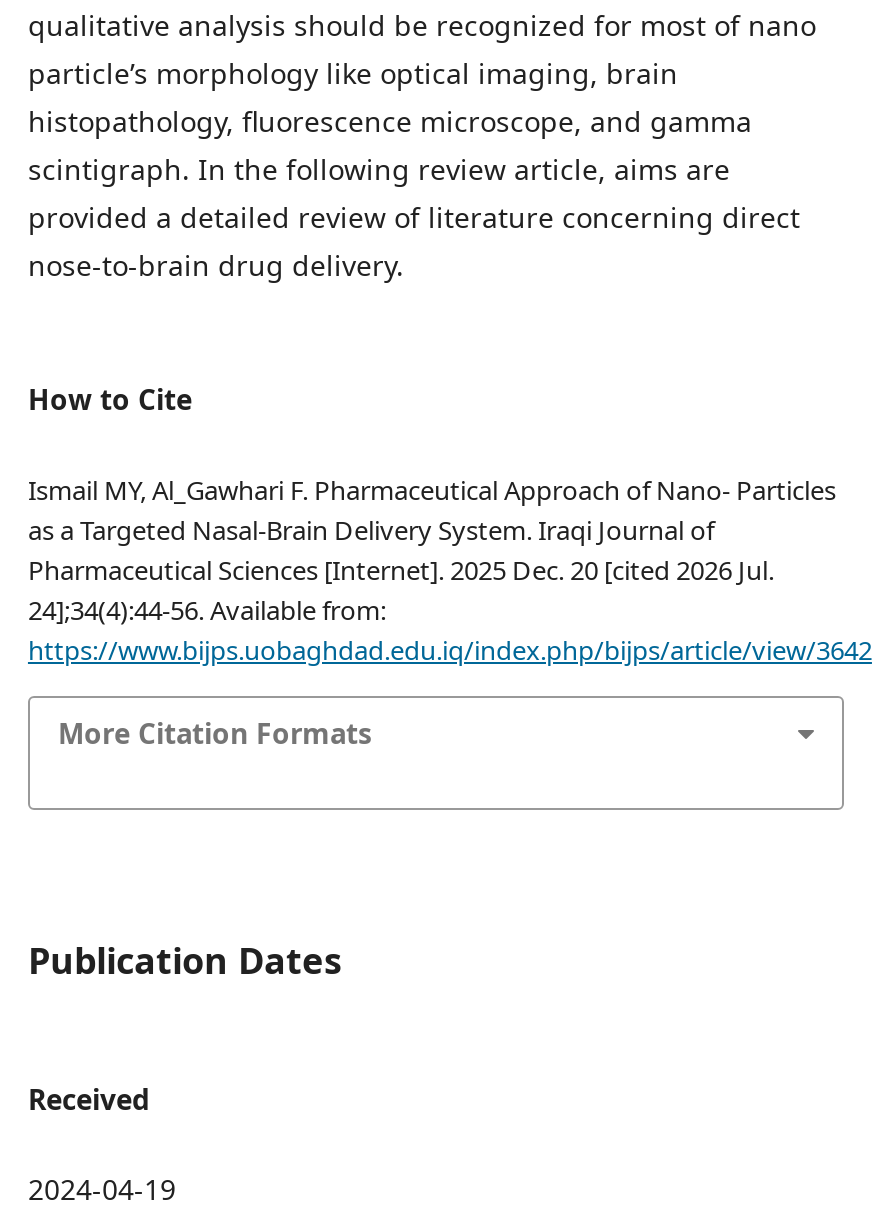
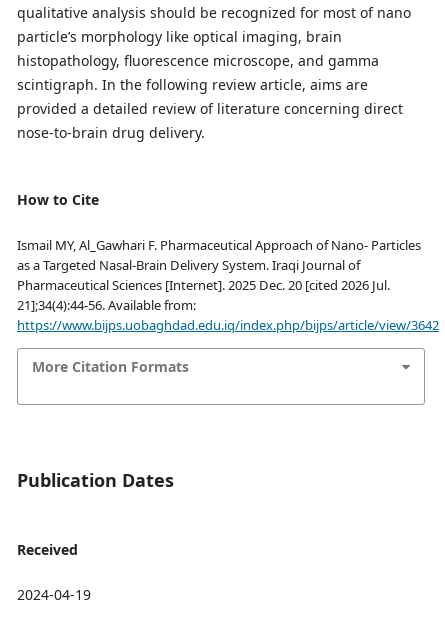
[28,592,386,628] 24];34(4):44-56. Available from: -> [17,296,196,314] 21];34(4):44-56. Available from:

